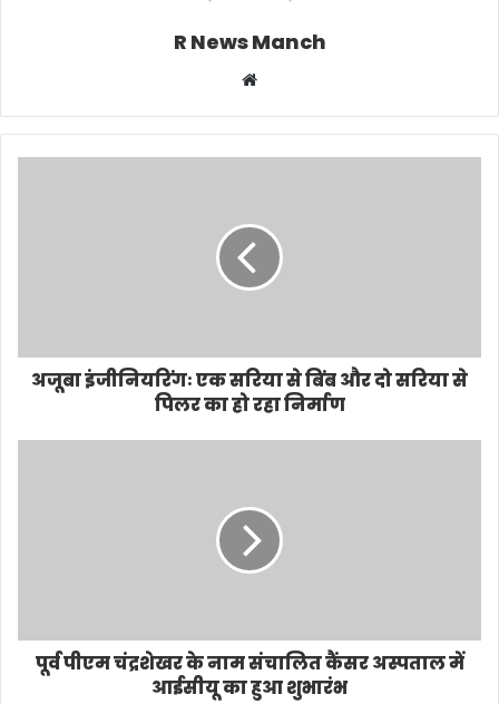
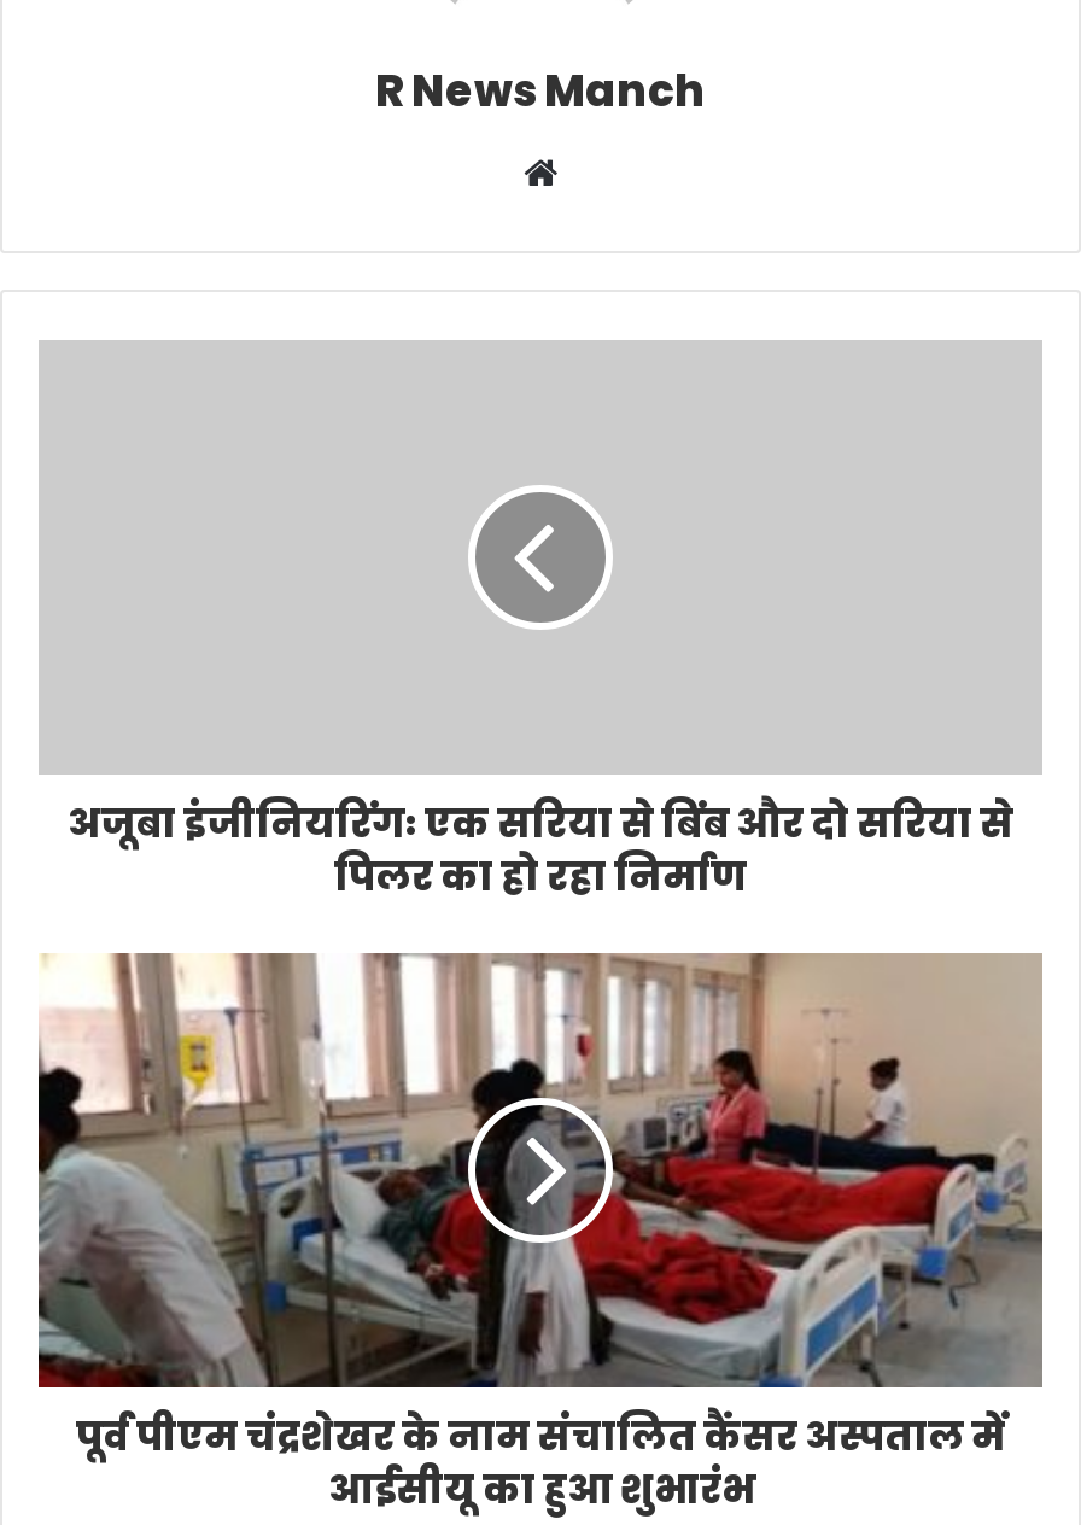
none -> [36,953,1042,1390] [image]

